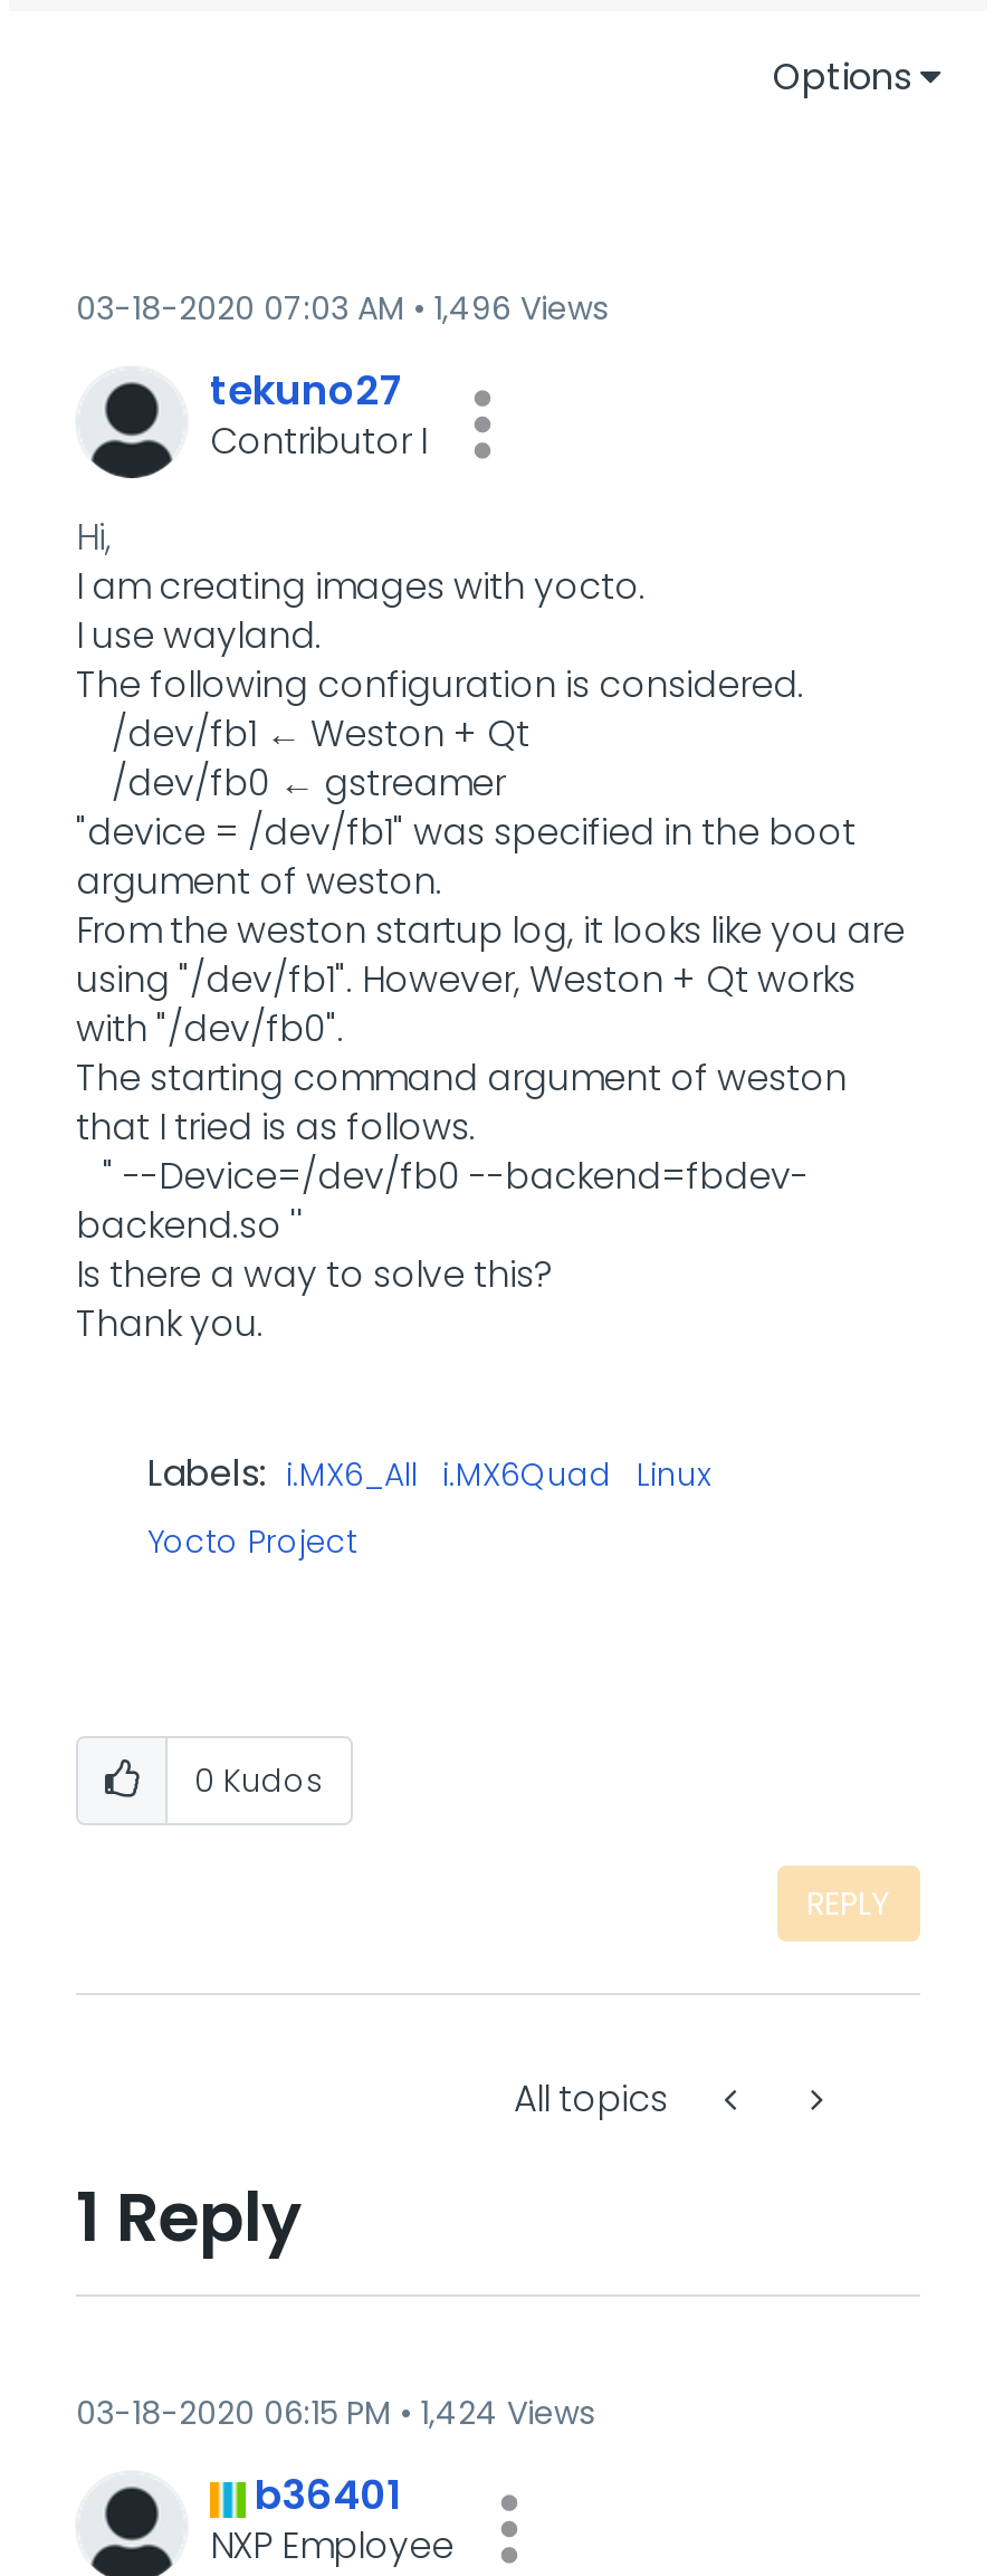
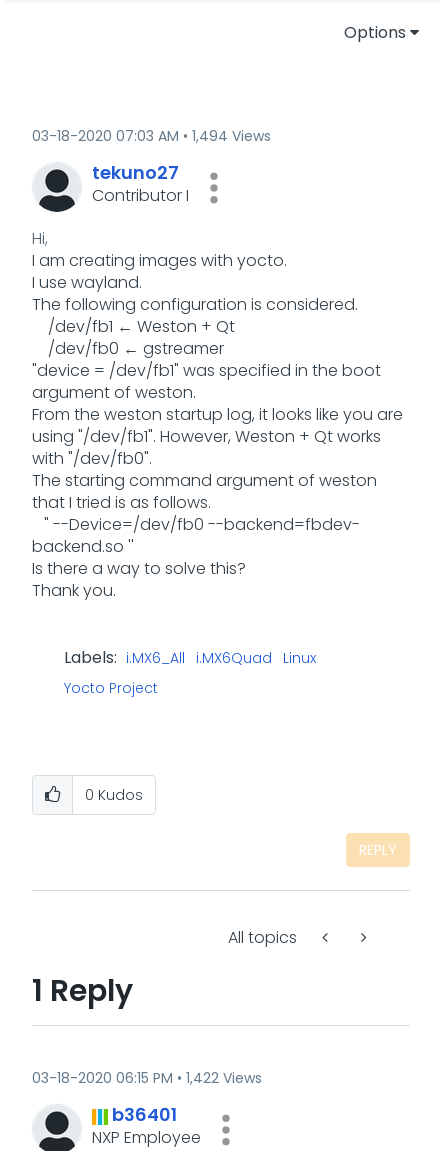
[76,286,608,331] 03-18-2020 07:03 AM 1,496 Views -> [32,126,271,146] 03-18-2020 07:03 AM 1,494 Views
[76,2391,594,2435] 03-18-2020 06:15 PM 1,424 Views -> [32,1068,262,1088] 03-18-2020 06:15 PM 1,422 Views

